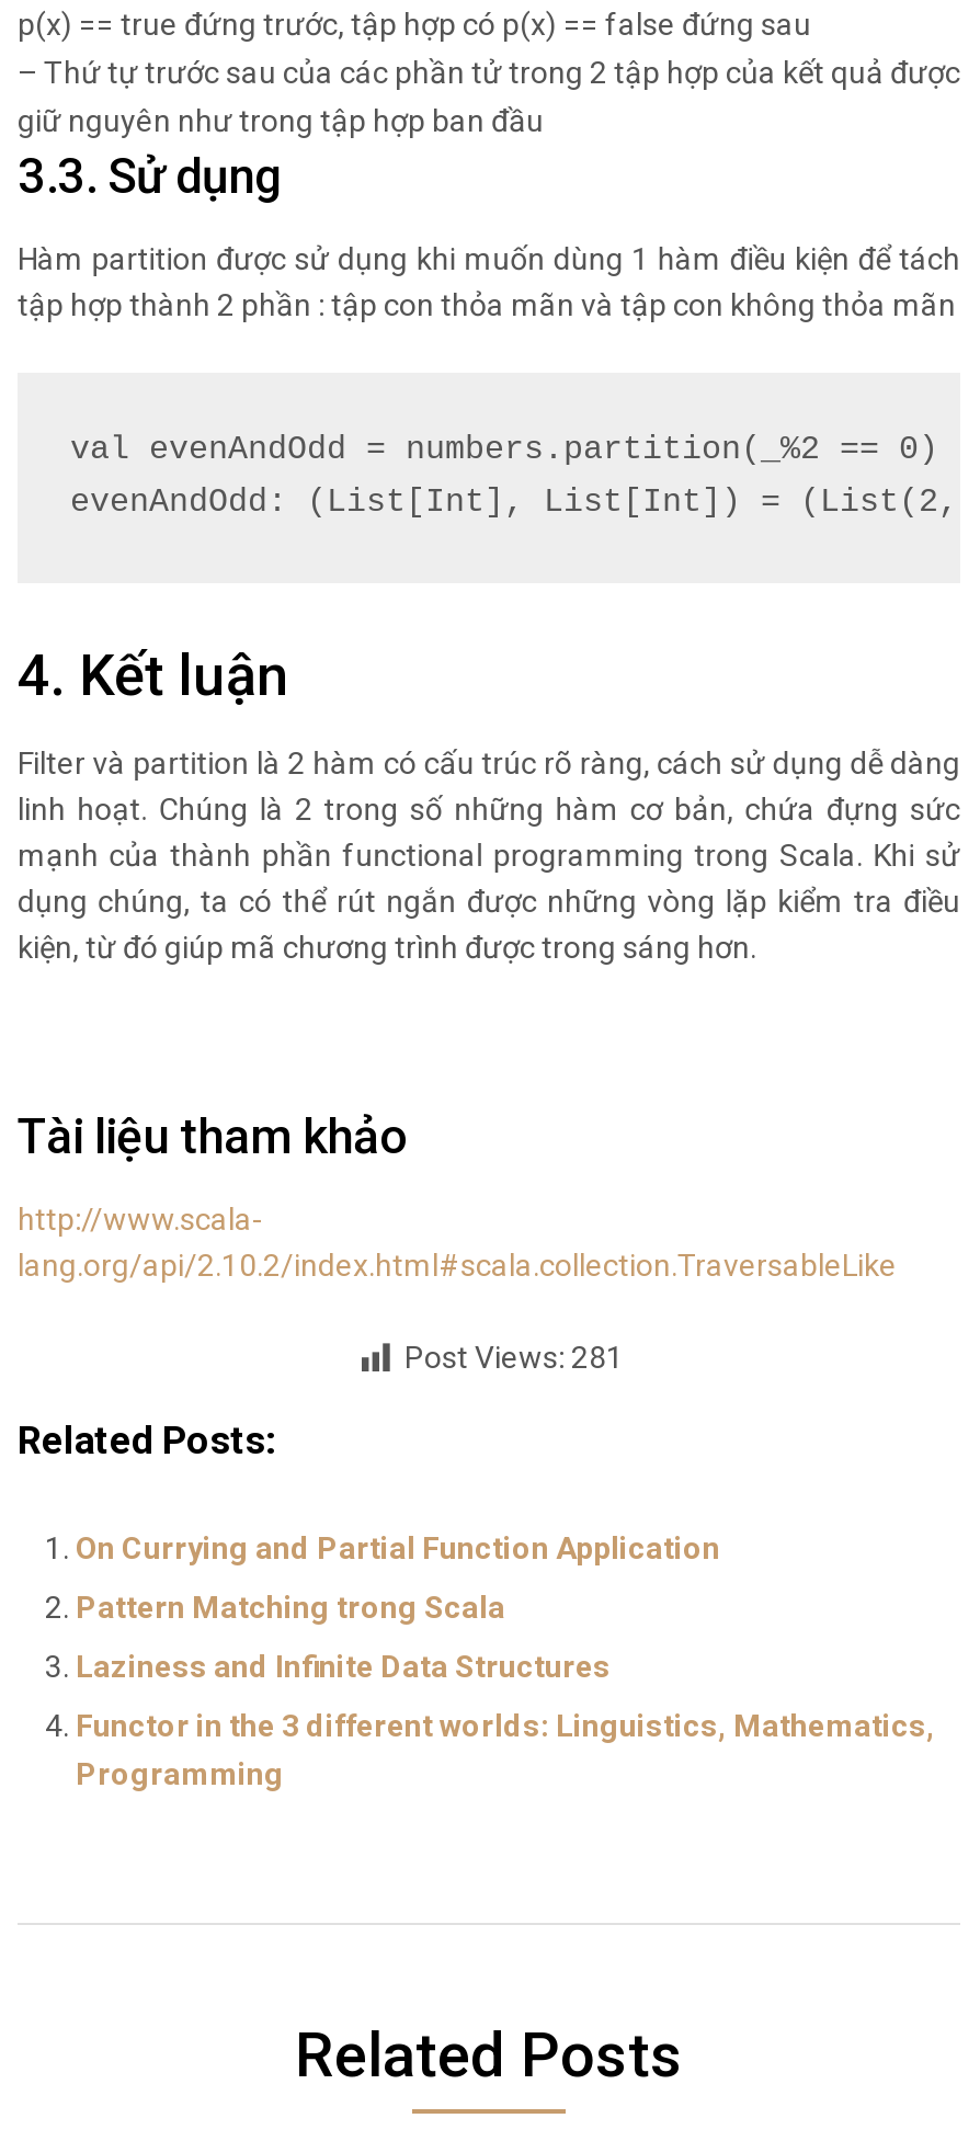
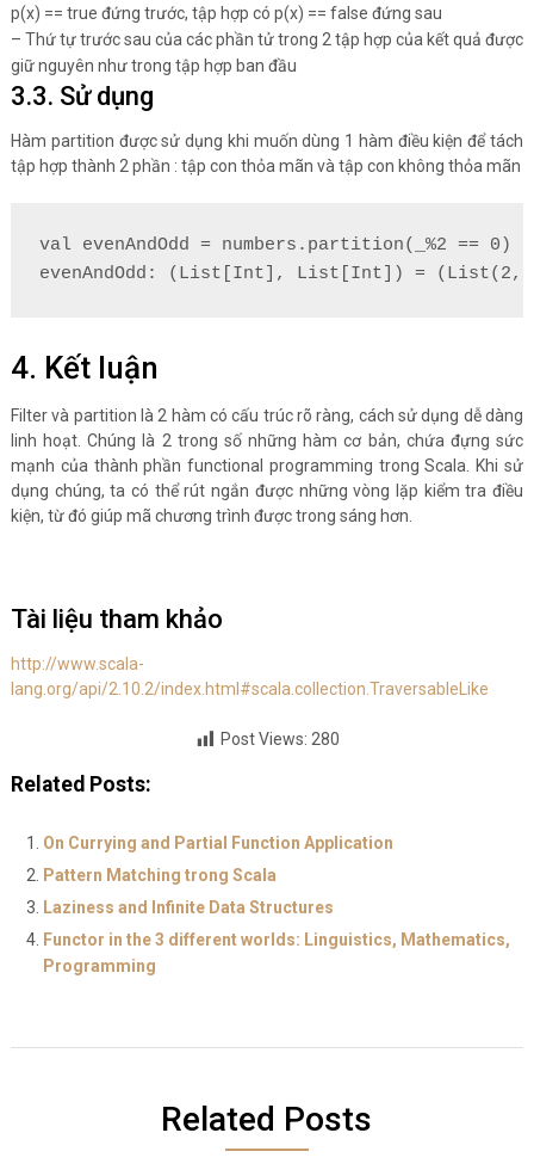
[404,1340,624,1375] Post Views: 281 -> [221,730,340,749] Post Views: 280

